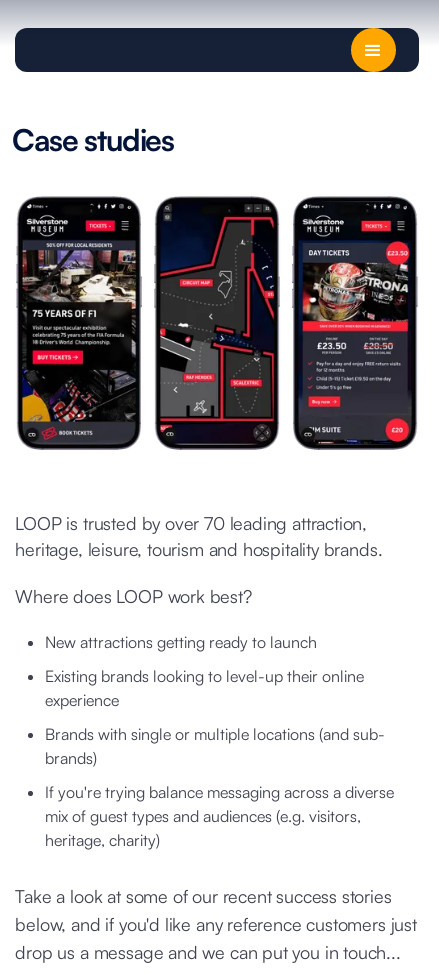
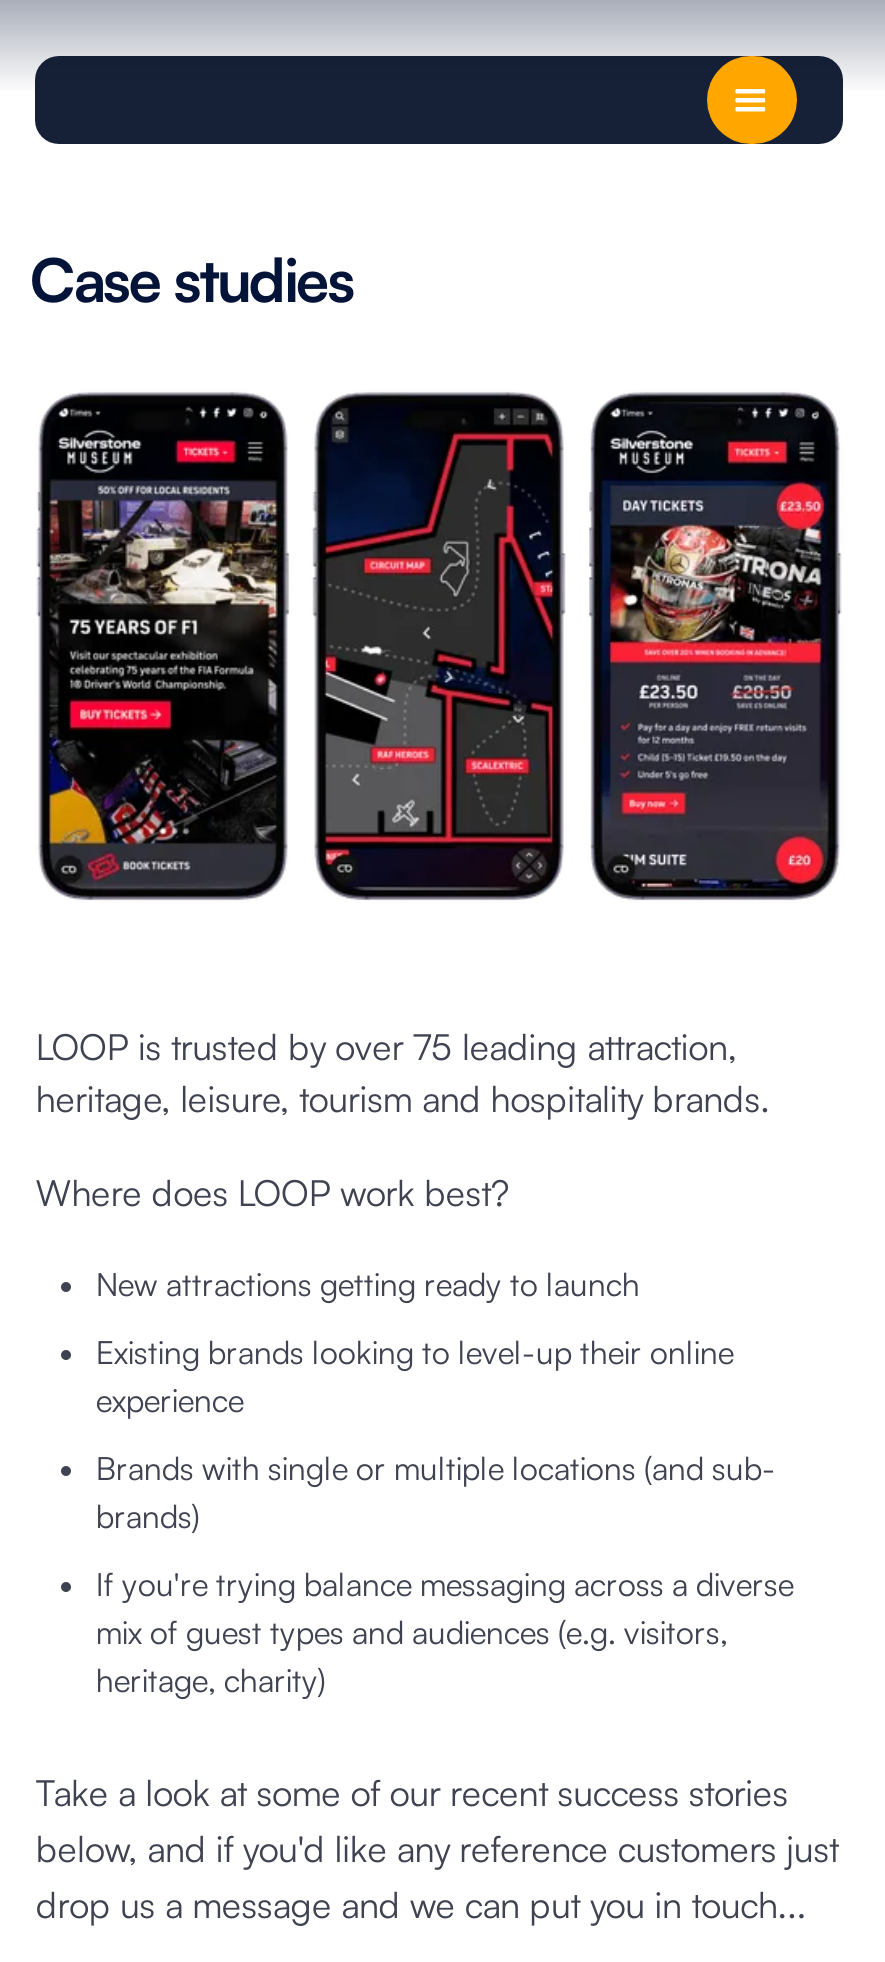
[15,512,367,534] LOOP is trusted by over 70 leading attraction, -> [36,1024,737,1068] LOOP is trusted by over 75 leading attraction,

